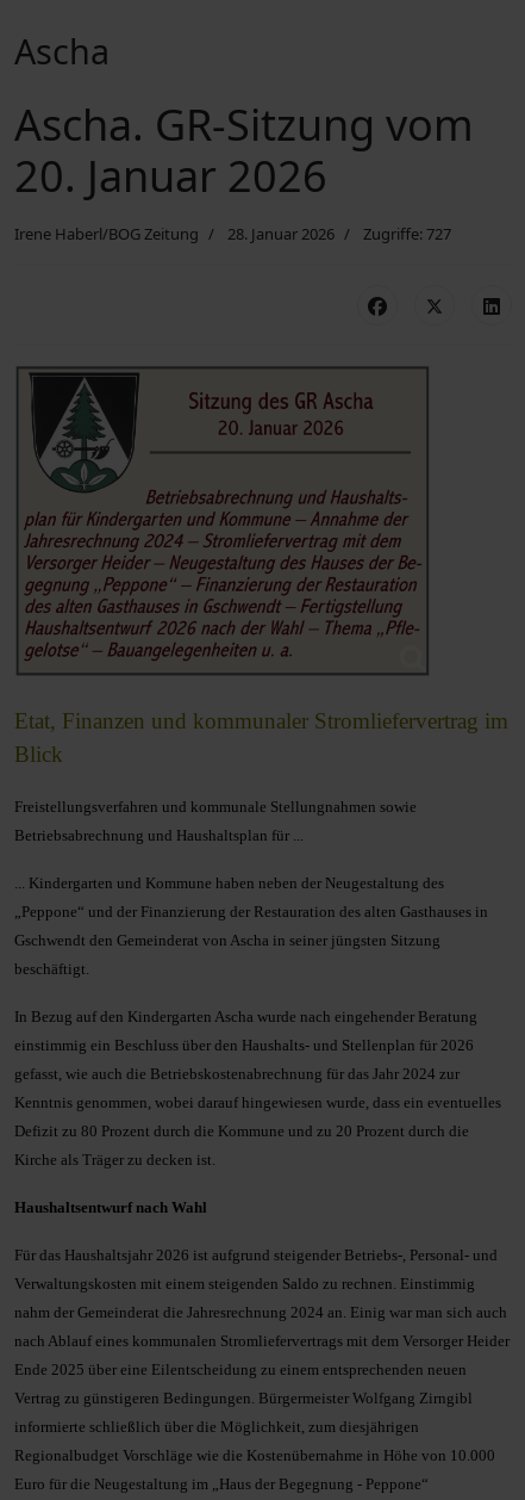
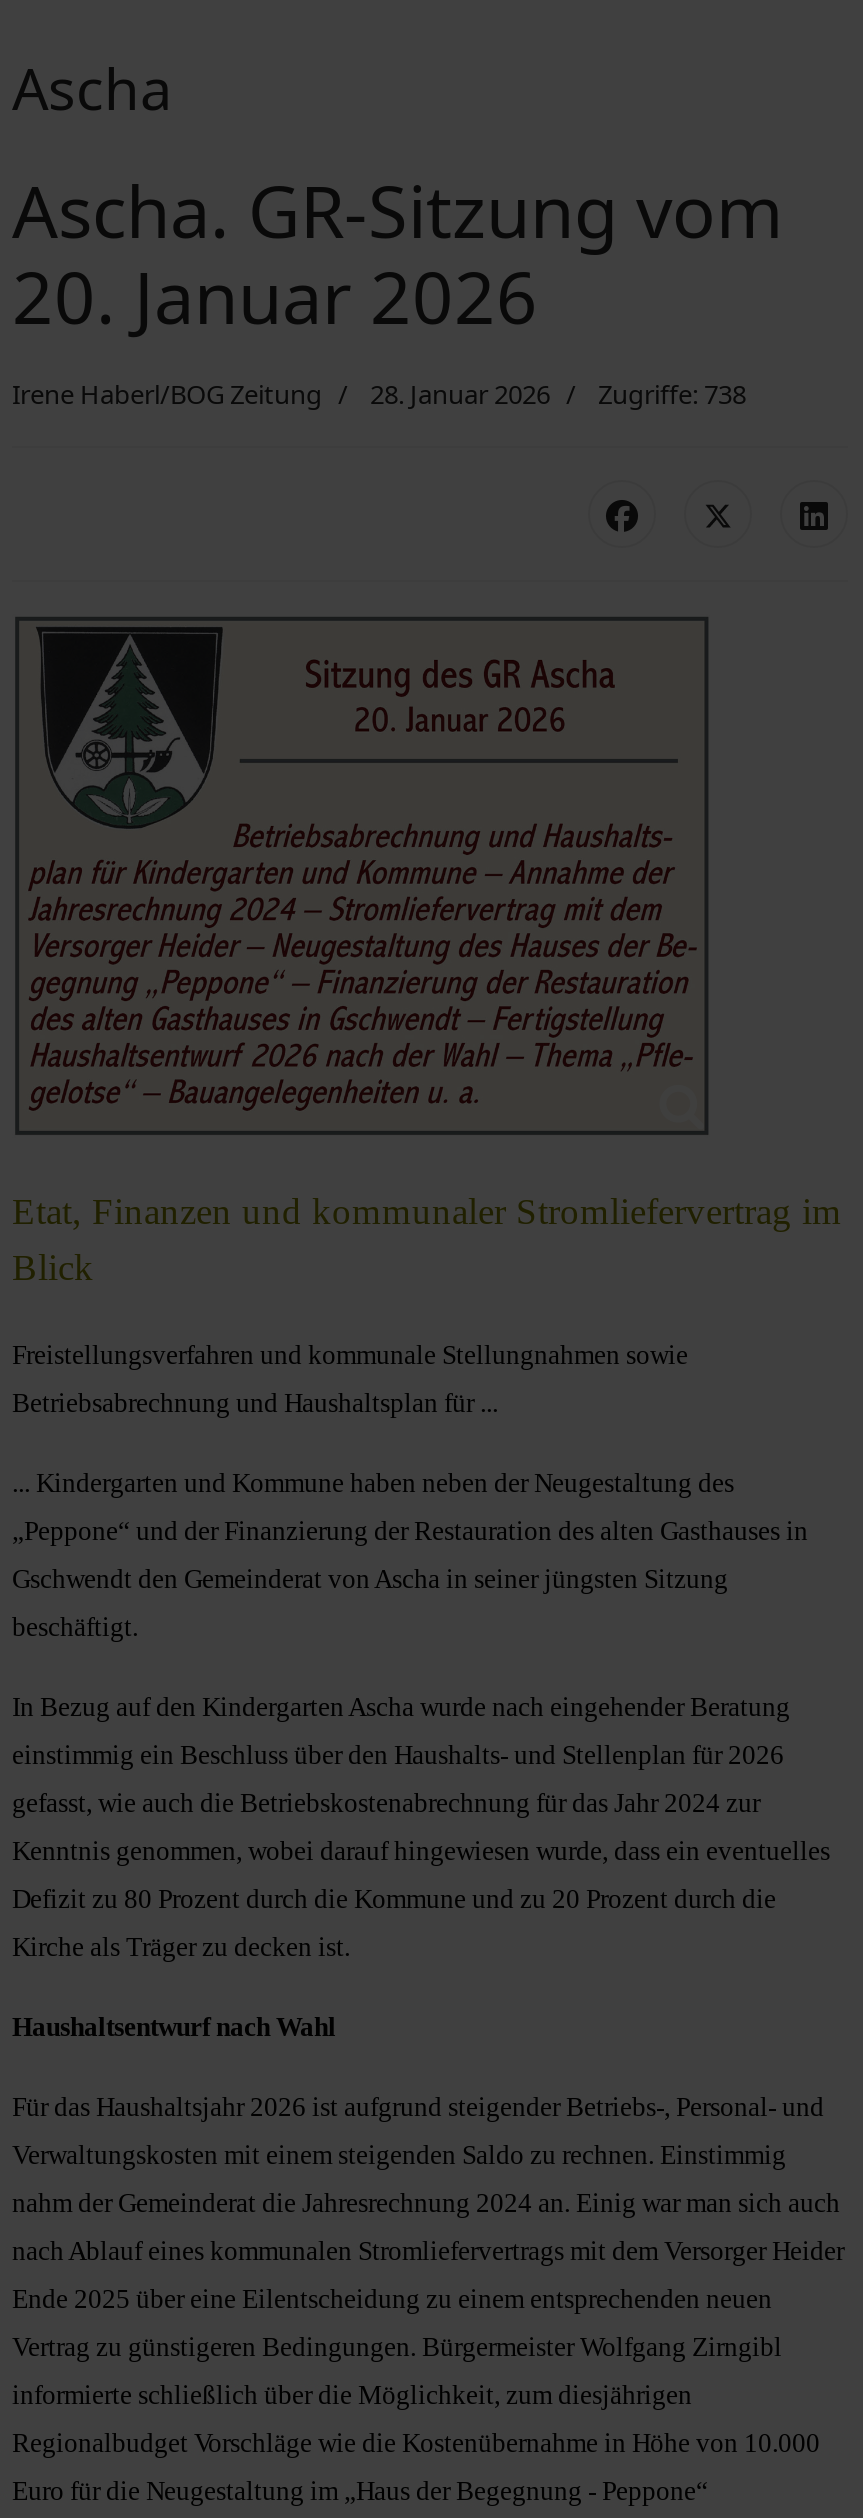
[14,223,451,244] Irene Haberl/BOG Zeitung 28. Januar 2026 Zugriffe: 727 -> [12,376,746,412] Irene Haberl/BOG Zeitung 28. Januar 2026 Zugriffe: 738

